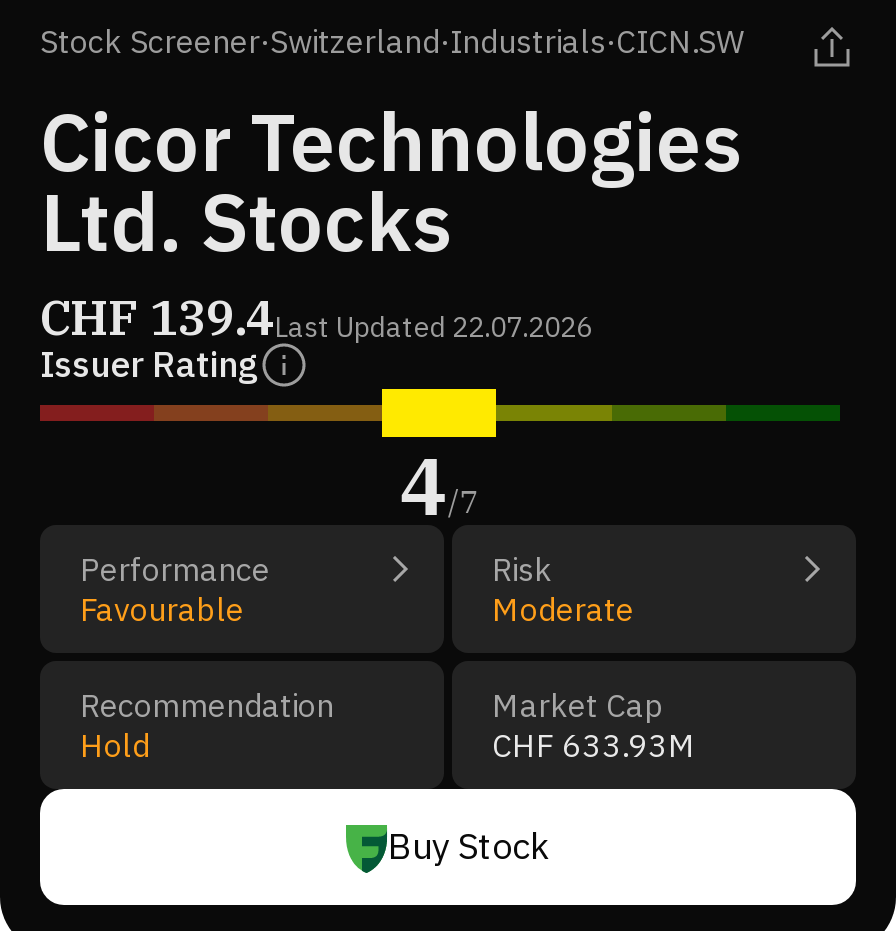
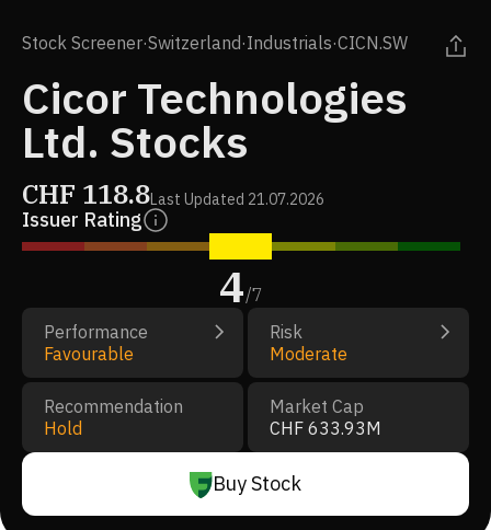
[40,285,592,349] CHF 139.4Last Updated 22.07.2026 -> [22,176,324,211] CHF 118.8Last Updated 21.07.2026

